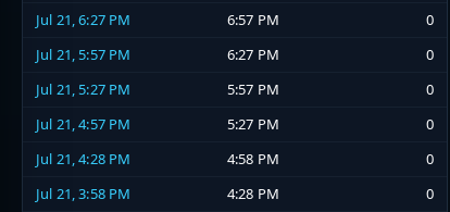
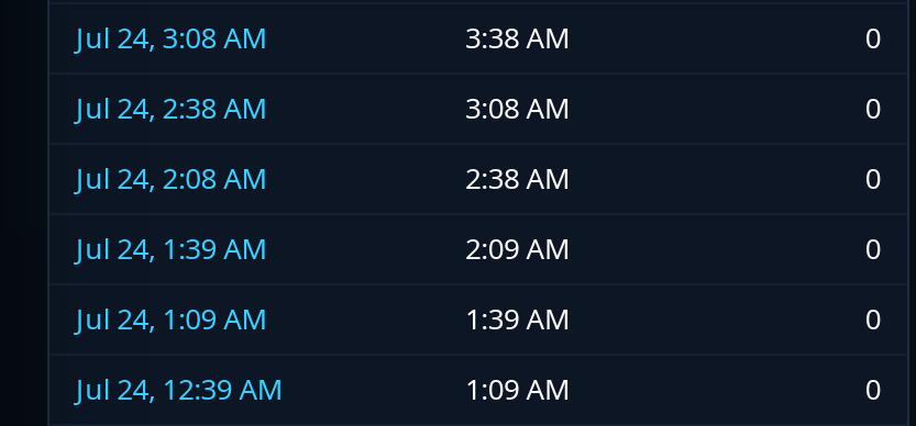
[36,10,279,29] Jul 21, 6:27 PM | 6:57 PM -> [76,18,571,57] Jul 24, 3:08 AM | 3:38 AM
[36,45,279,64] Jul 21, 5:57 PM | 6:27 PM -> [76,88,571,128] Jul 24, 2:38 AM | 3:08 AM
[36,79,279,99] Jul 21, 5:27 PM | 5:57 PM -> [76,158,571,198] Jul 24, 2:08 AM | 2:38 AM
[36,114,279,134] Jul 21, 4:57 PM | 5:27 PM -> [76,229,571,268] Jul 24, 1:39 AM | 2:09 AM
[36,149,279,169] Jul 21, 4:28 PM | 4:58 PM -> [76,299,571,338] Jul 24, 1:09 AM | 1:39 AM
[36,184,279,203] Jul 21, 3:58 PM | 4:28 PM -> [76,369,571,409] Jul 24, 12:39 AM | 1:09 AM

